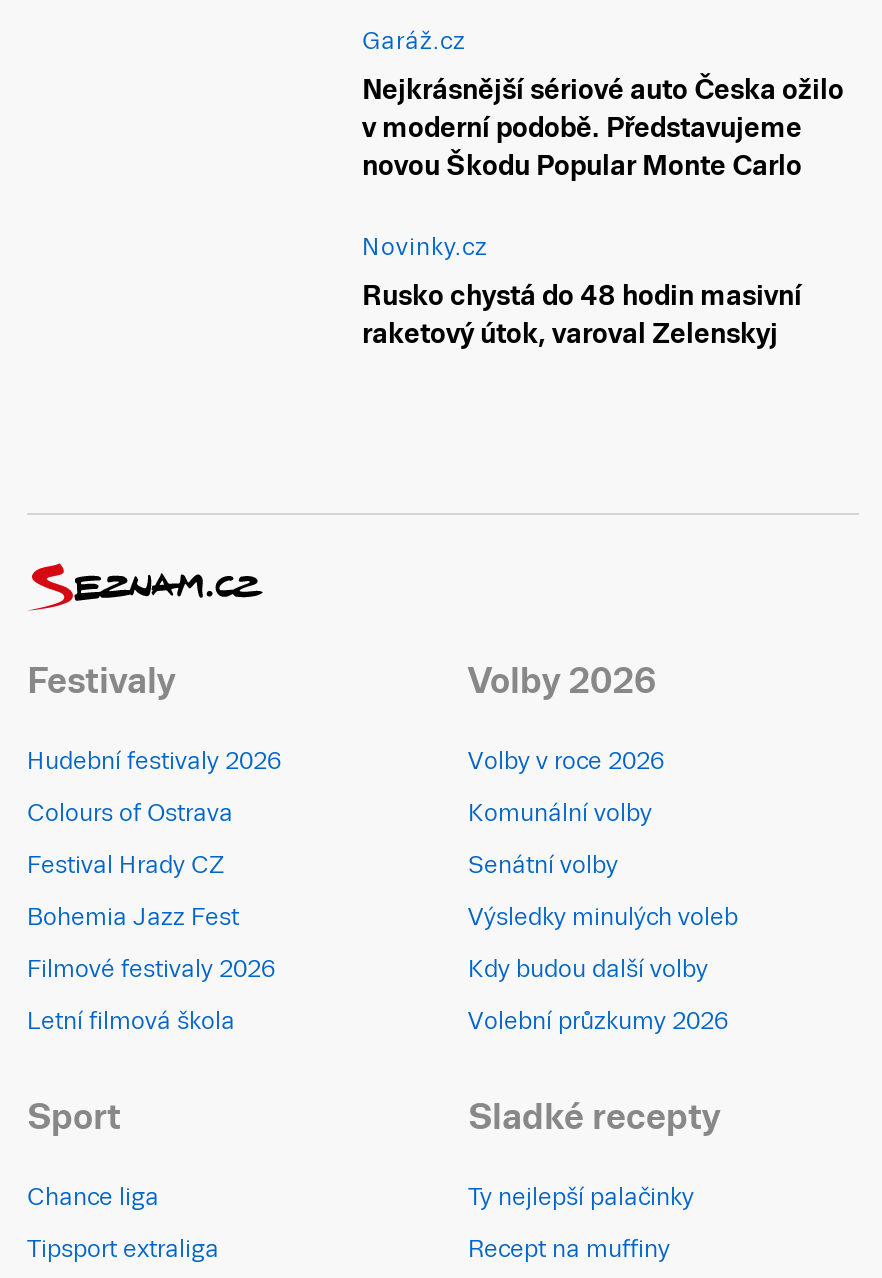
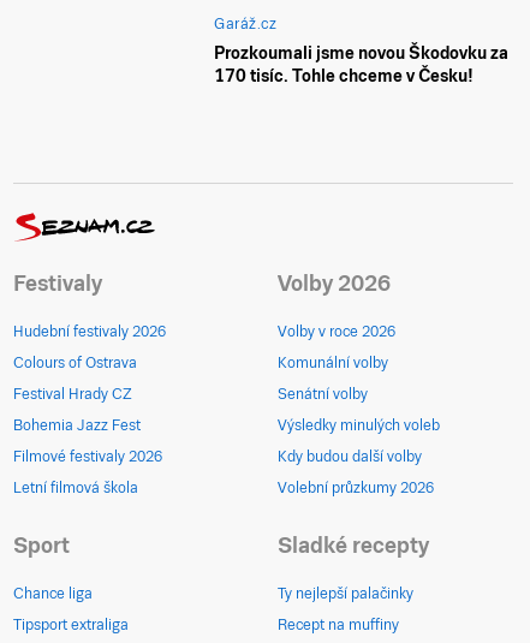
[362,73,844,350] Nejkrásnější sériové auto Česka ožilo | v moderní podobě. Představujeme | novou Škodu Popular Monte Carlo | Novinky.cz | Rusko chystá do 48 hodin masivní | raketový útok, varoval Zelenskyj -> [215,43,509,85] Prozkoumali jsme novou Škodovku za | 170 tisíc. Tohle chceme v Česku!

